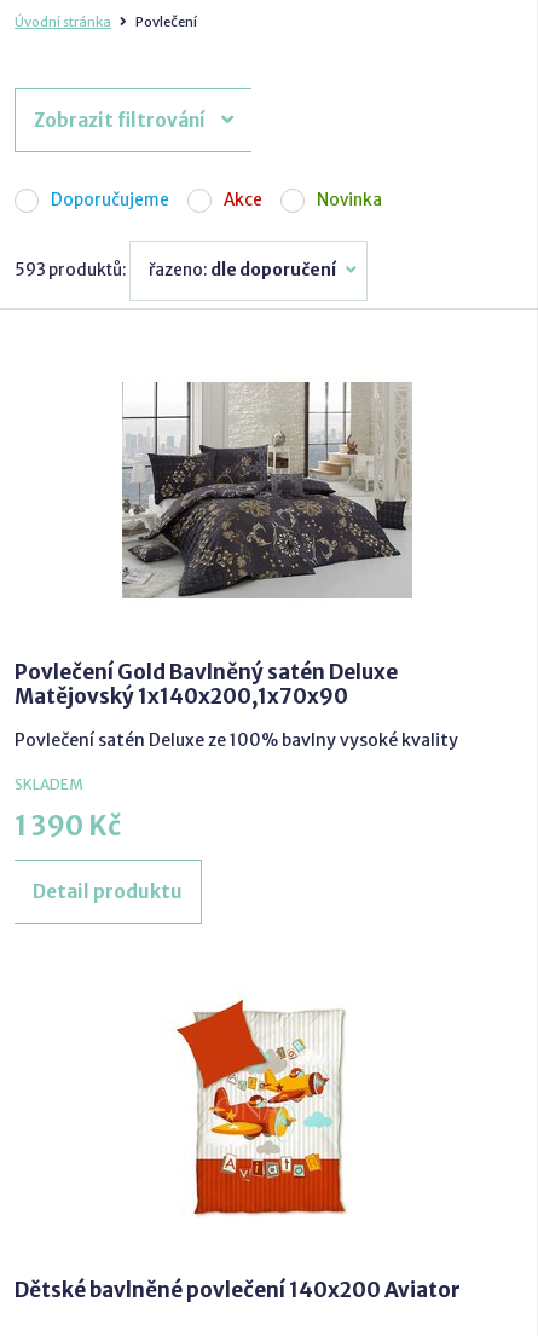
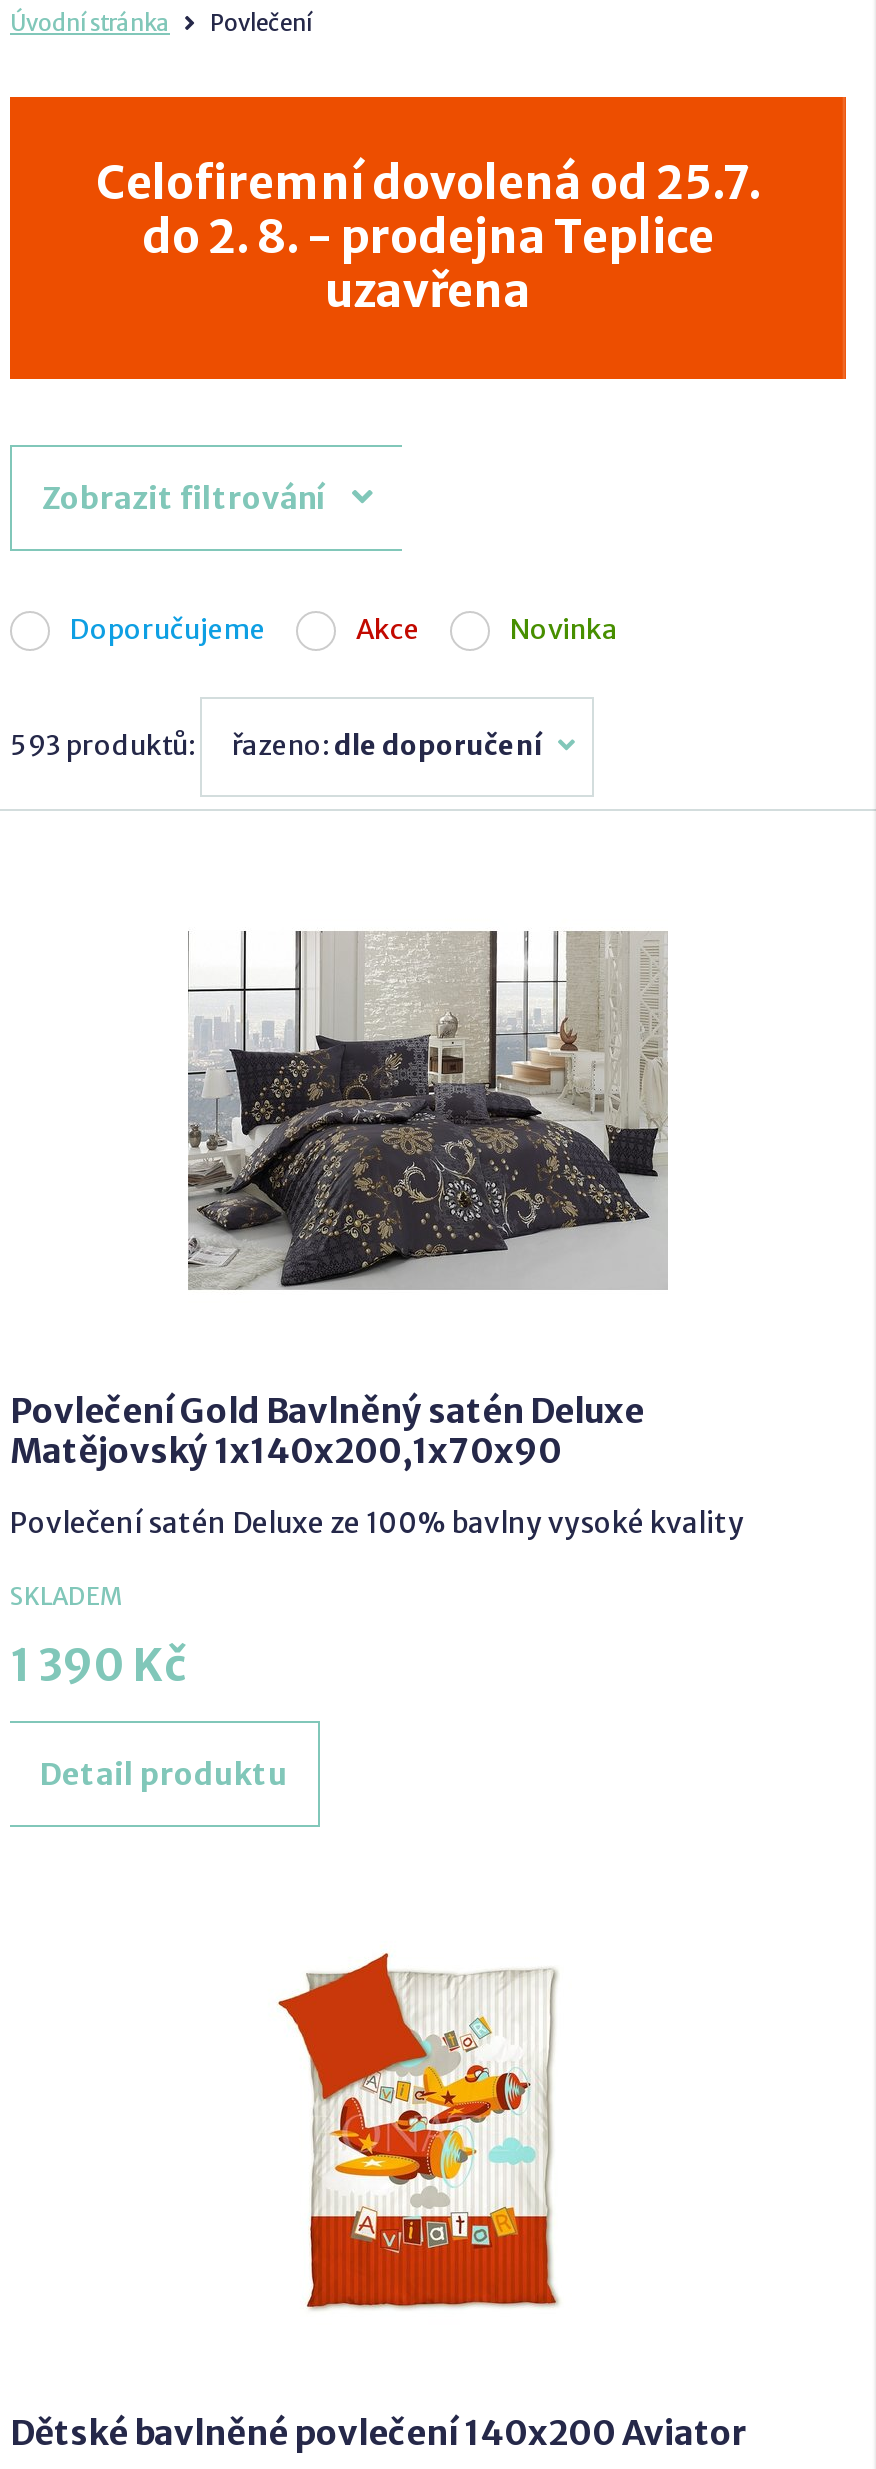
none -> [8,95,848,381] [image] | Celofiremní dovolená od 25.7. | do 2. 8. - prodejna Teplice | uzavřena

